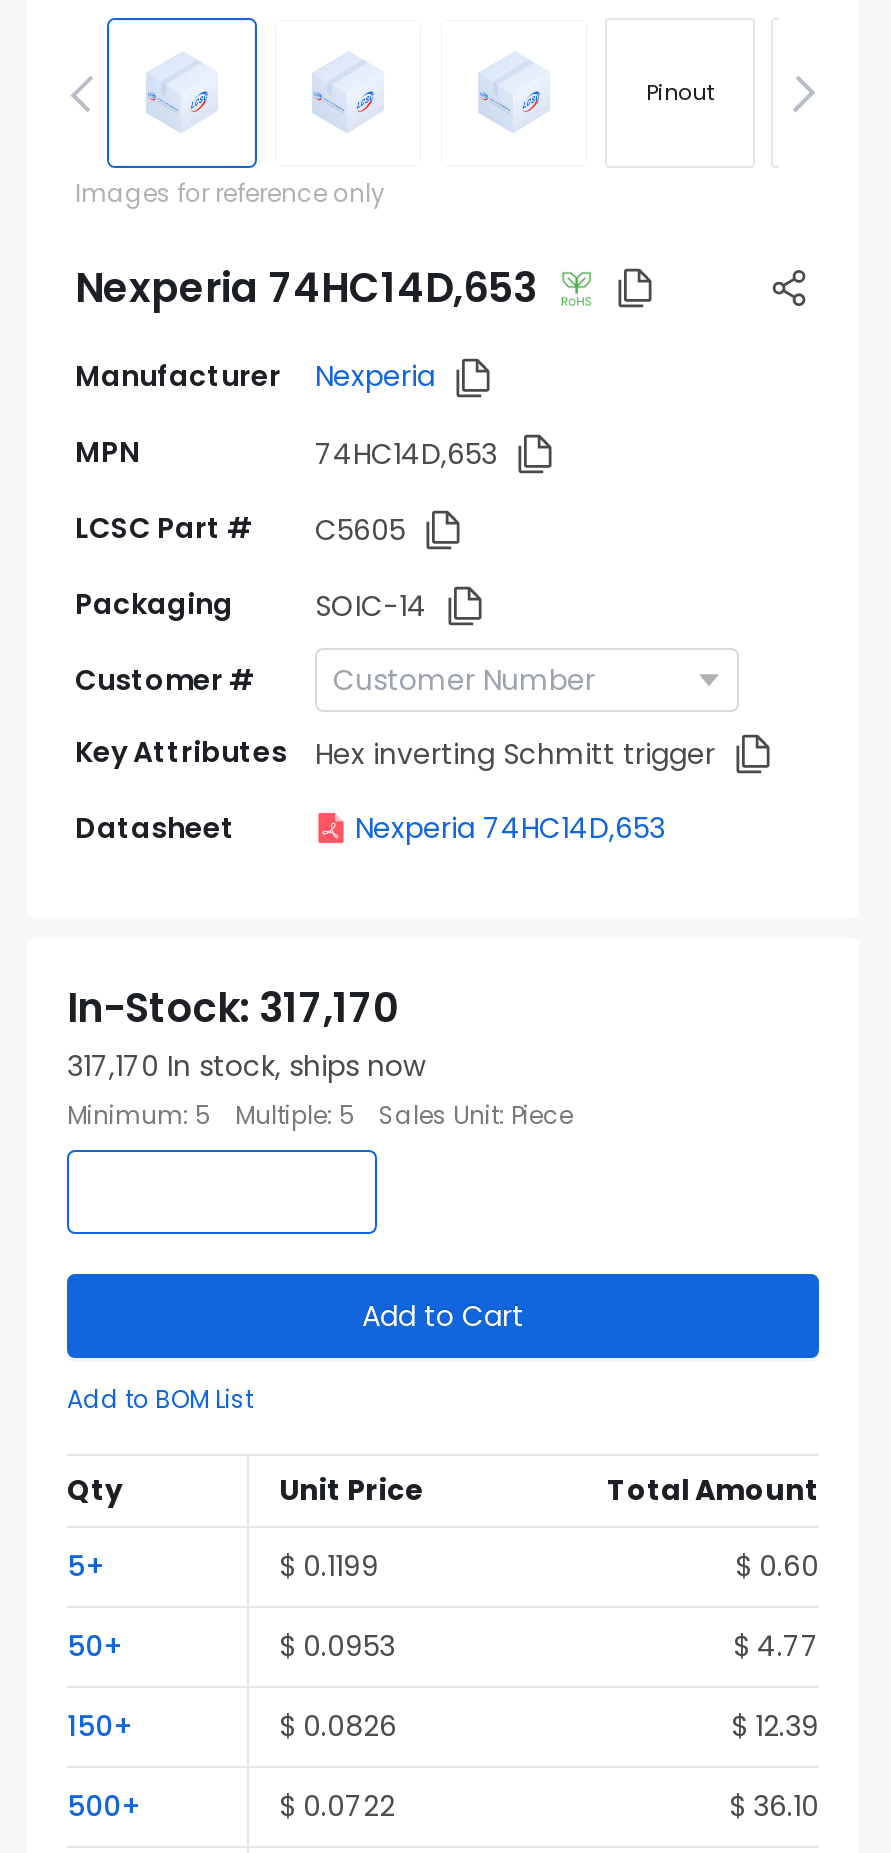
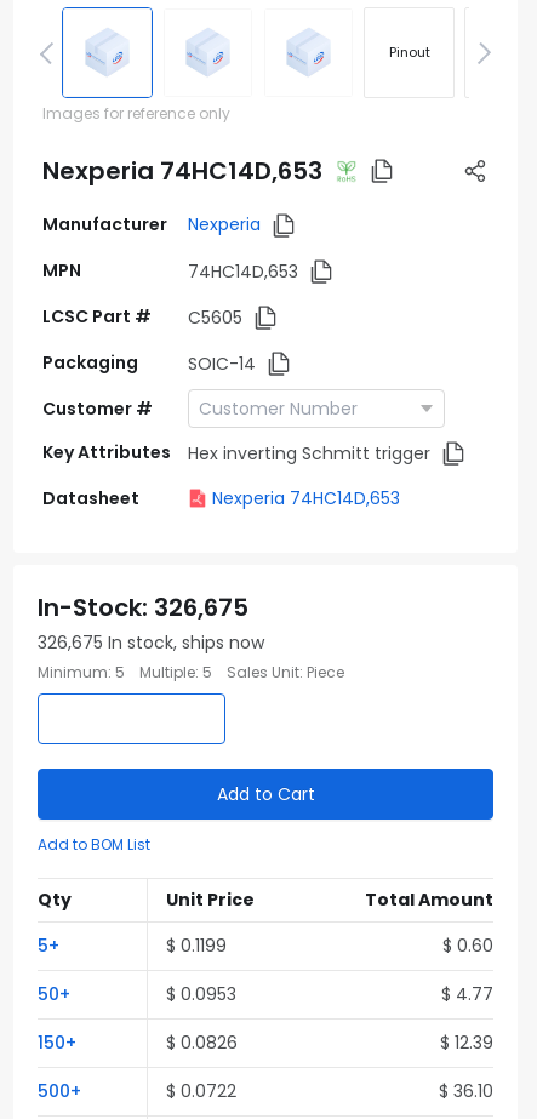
[67,980,399,1036] In-Stock: 317,170 -> [38,590,248,624] In-Stock: 326,675
[67,1046,425,1086] 317,170 In stock, ships now -> [38,630,264,655] 326,675 In stock, ships now

